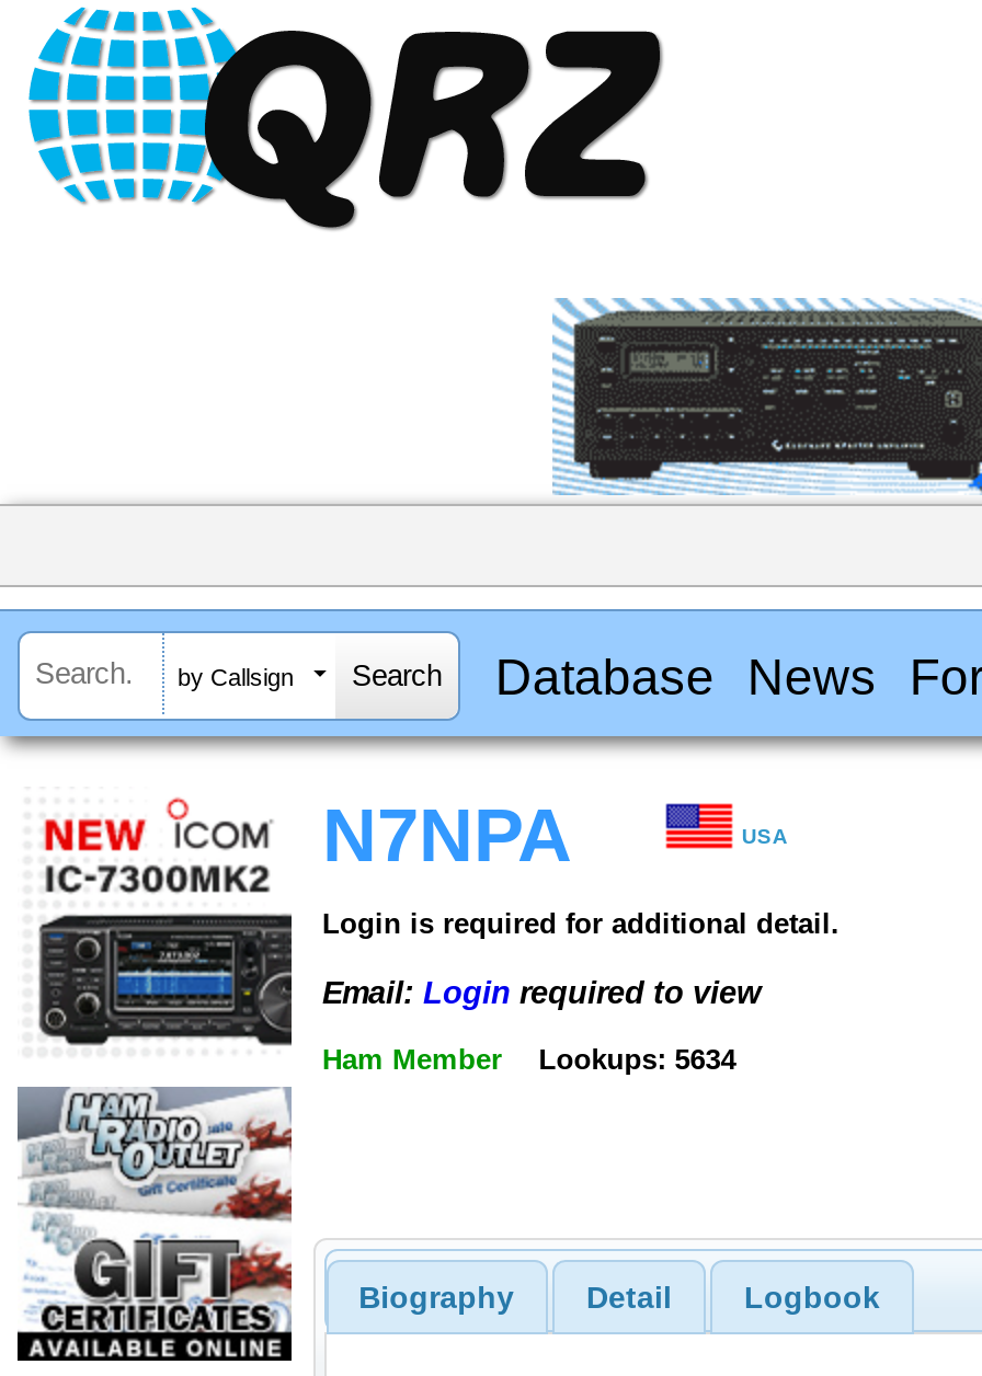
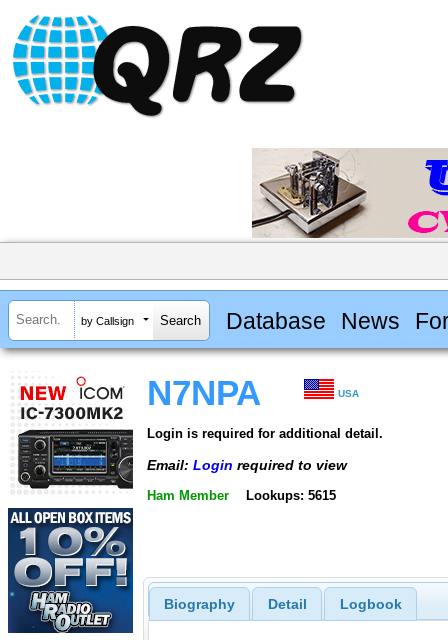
[552,298,975,495] [image] -> [251,148,445,239] [image]
[322,1042,736,1075] Ham Member Lookups: 5634 -> [147,488,336,503] Ham Member Lookups: 5615
[15,1087,294,1363] [image] -> [7,507,134,634] [image]

